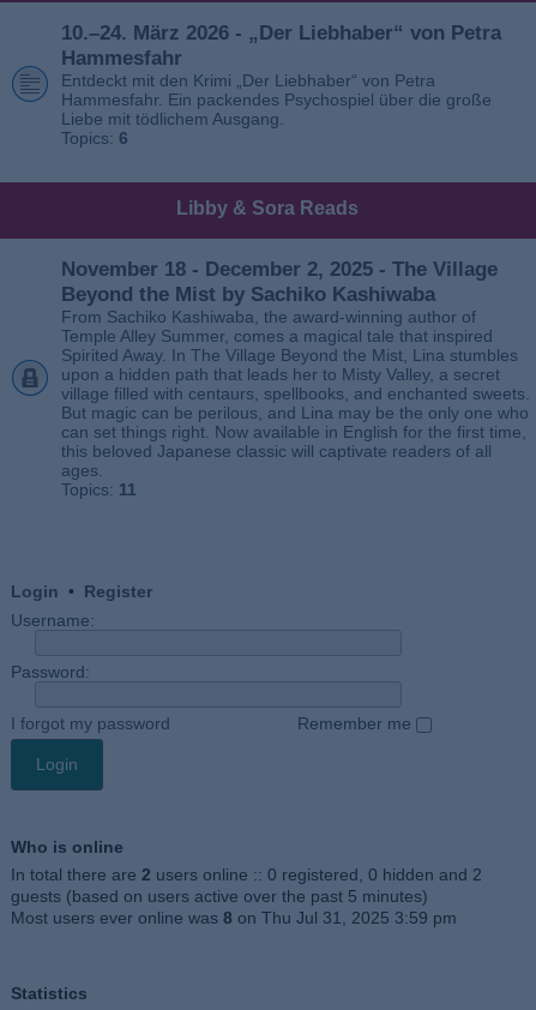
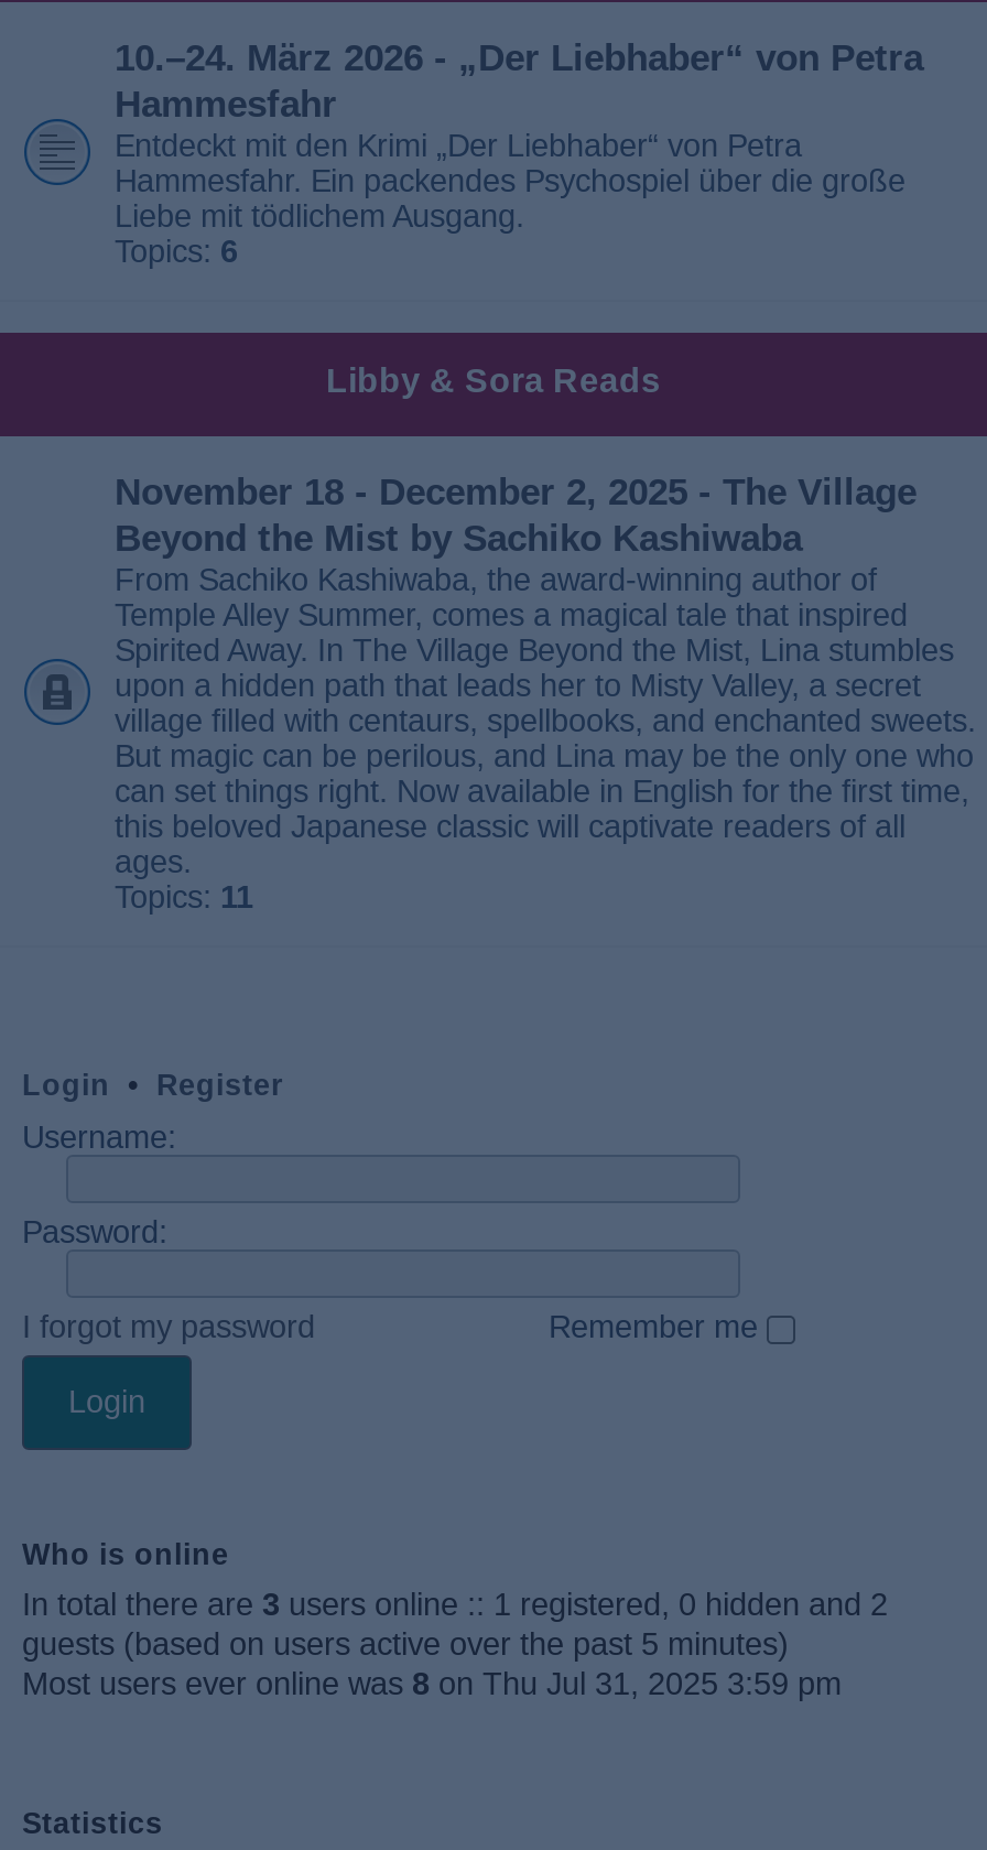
[11,865,482,884] In total there are 2 users online :: 0 registered, 0 hidden and 2 -> [22,1587,888,1622] In total there are 3 users online :: 1 registered, 0 hidden and 2

